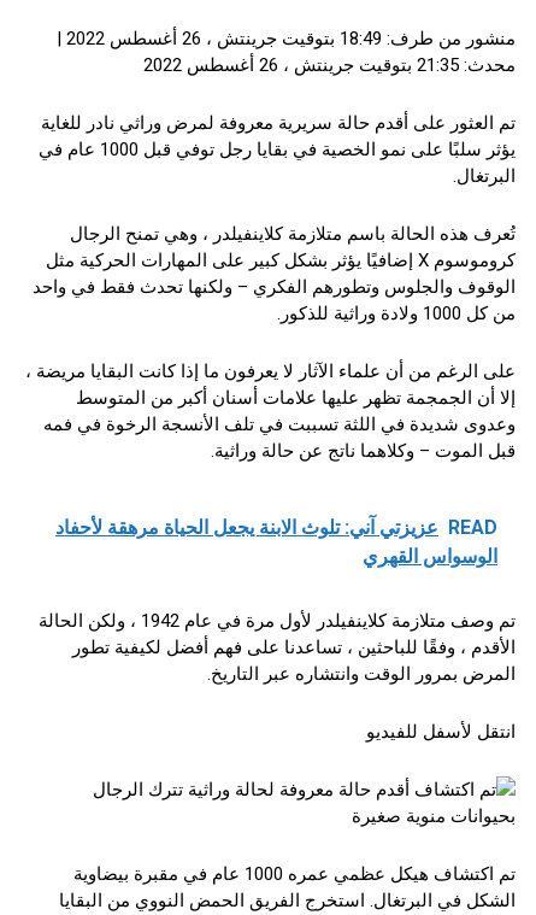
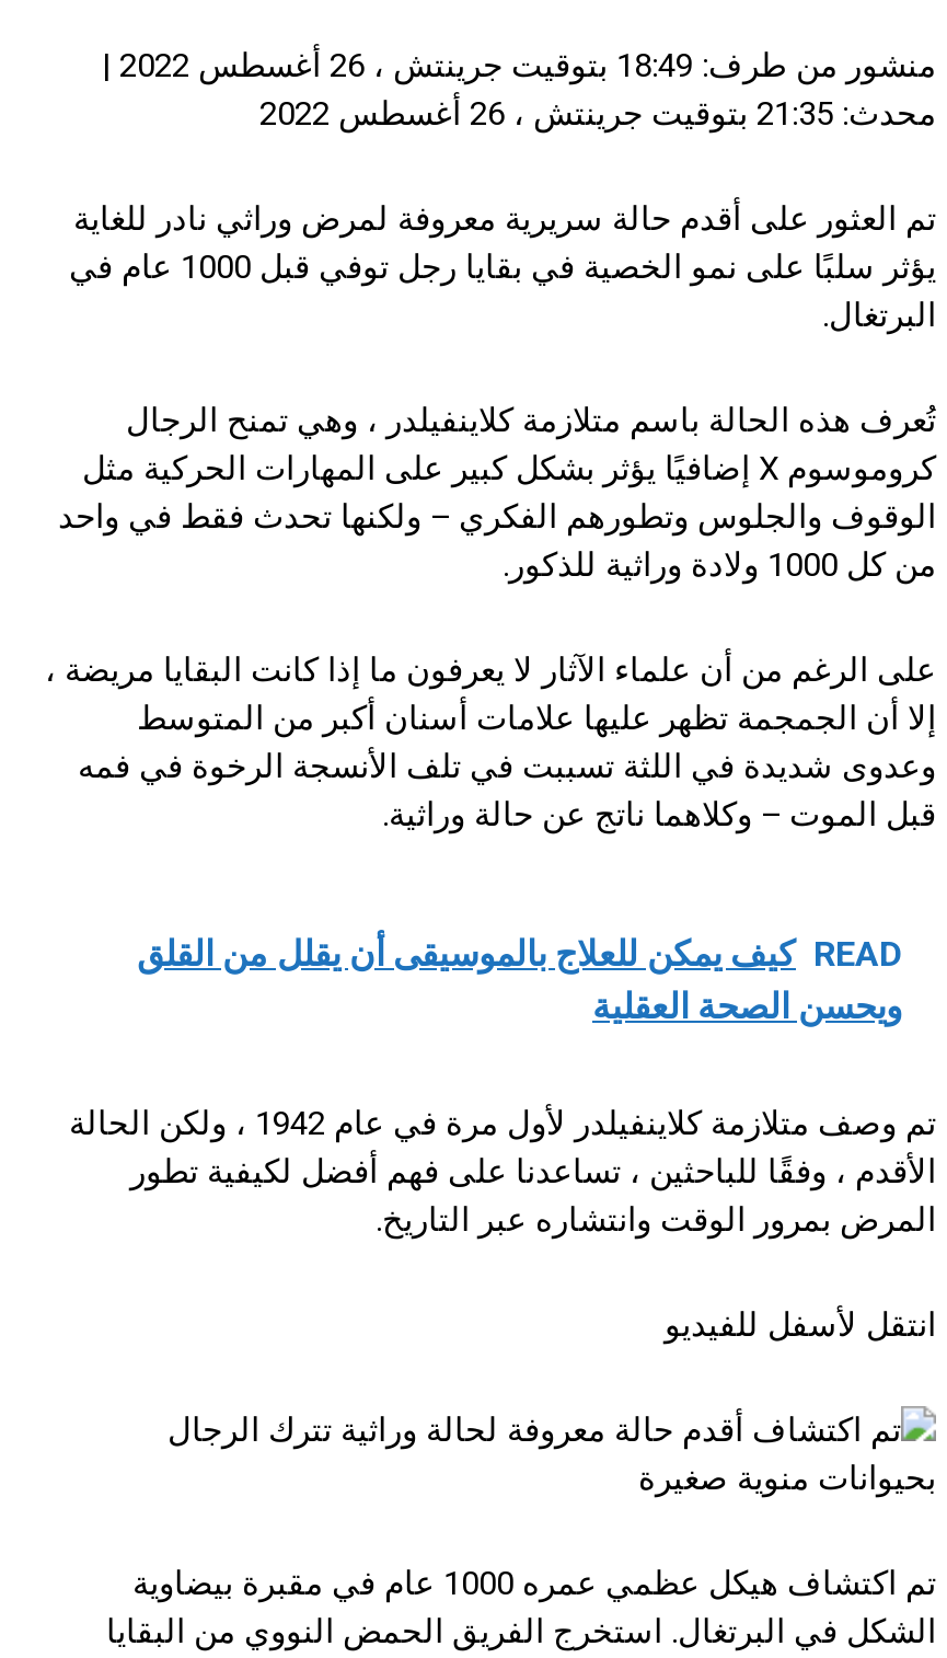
[55,516,497,568] READ عزيزتي آني: تلوث الابنة يجعل الحياة مرهقة لأحفاد | الوسواس القهري -> [137,933,903,1028] READ كيف يمكن للعلاج بالموسيقى أن يقلل من القلق | ويحسن الصحة العقلية

